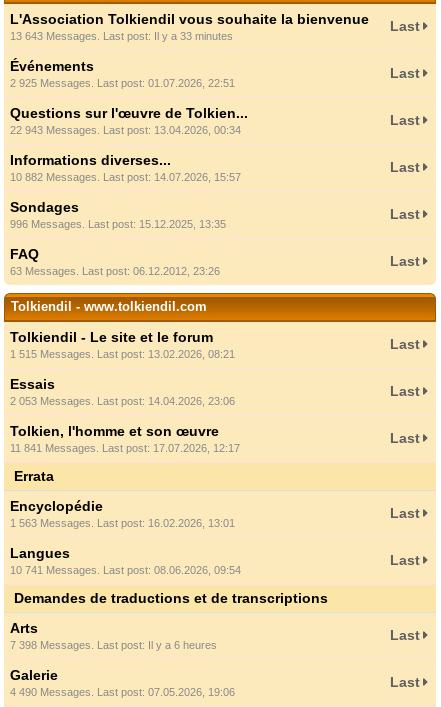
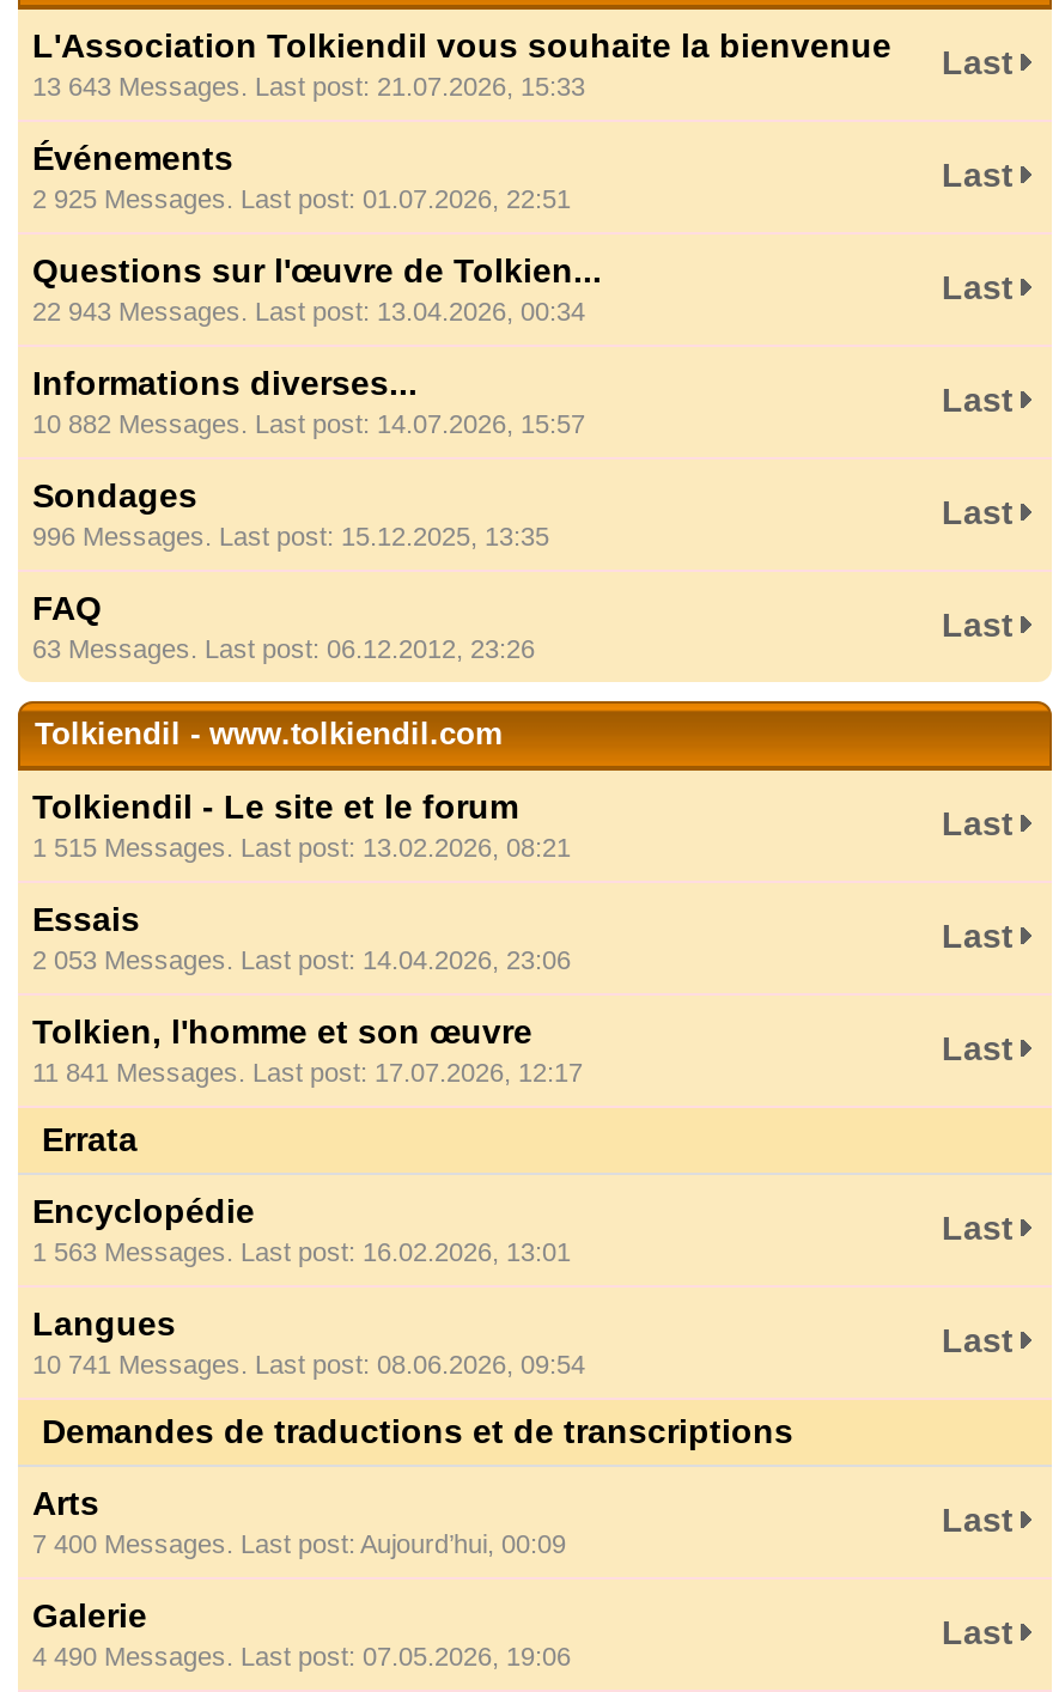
[10,30,233,42] 13 643 Messages. Last post: Il y a 33 minutes -> [32,72,585,101] 13 643 Messages. Last post: 21.07.2026, 15:33
[10,639,217,651] 7 398 Messages. Last post: Il y a 6 heures -> [32,1529,566,1558] 7 400 Messages. Last post: Aujourd’hui, 00:09

